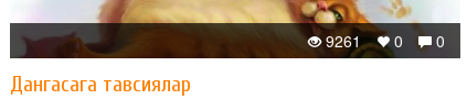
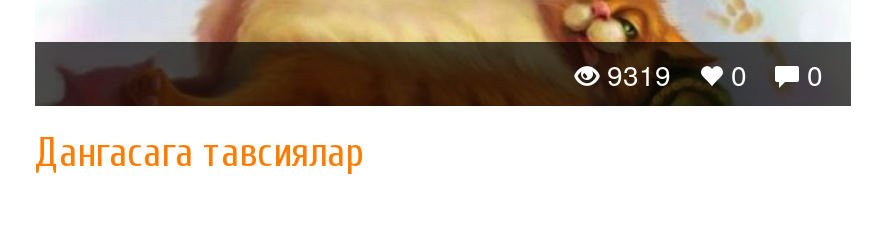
[326,30,445,52] 9261 0 0 -> [607,54,823,94] 9319 0 0

